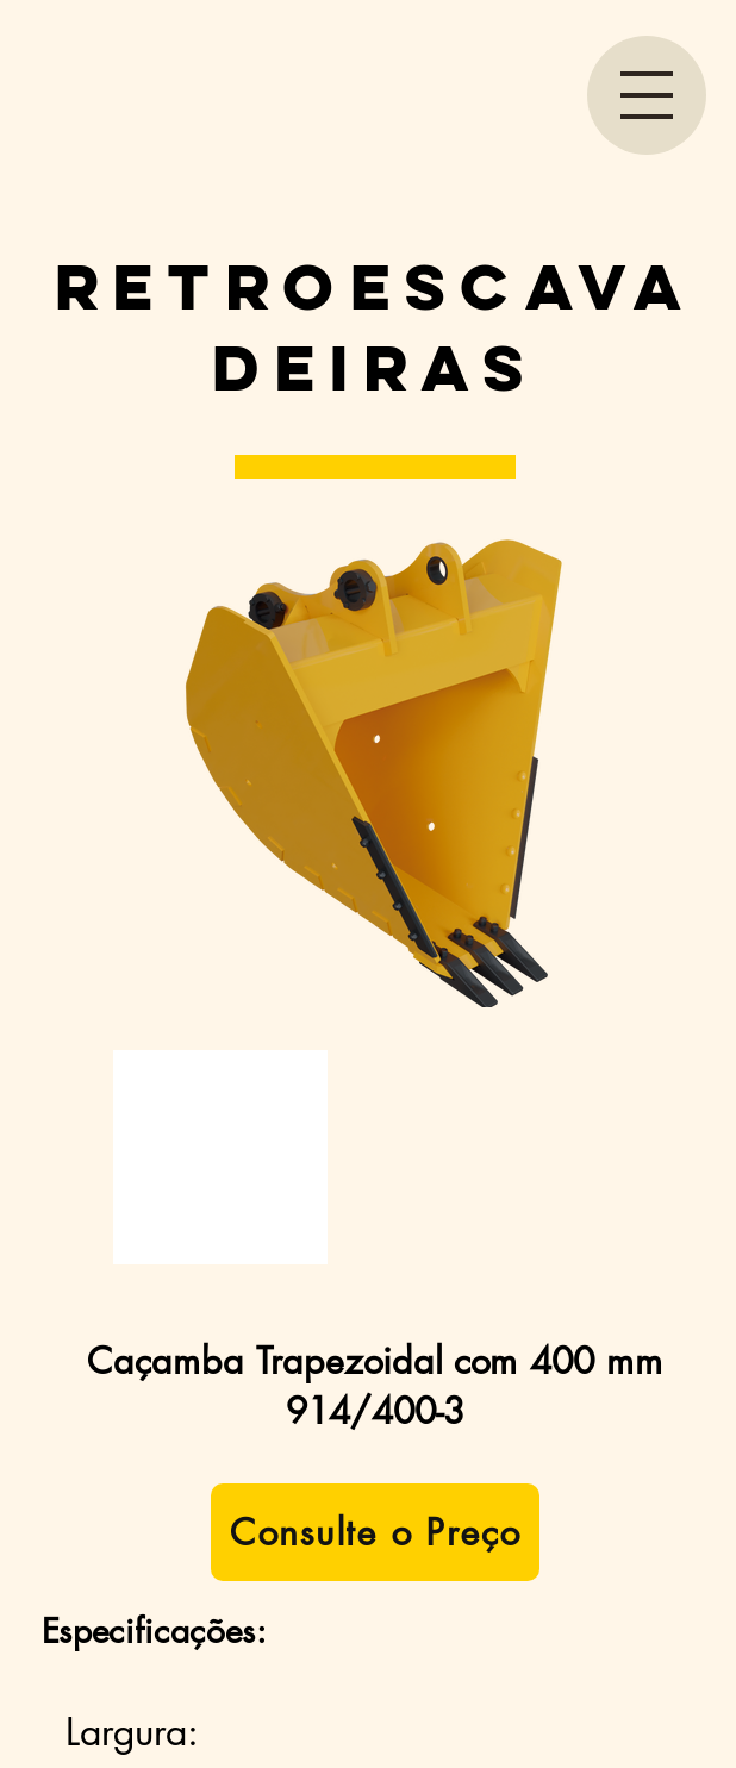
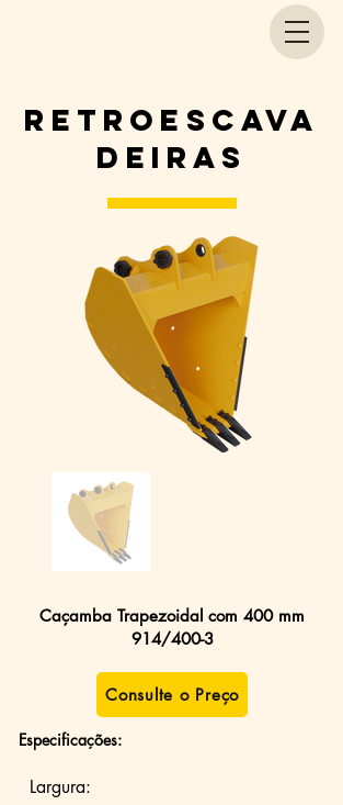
none -> [68,481,134,564] [image]

